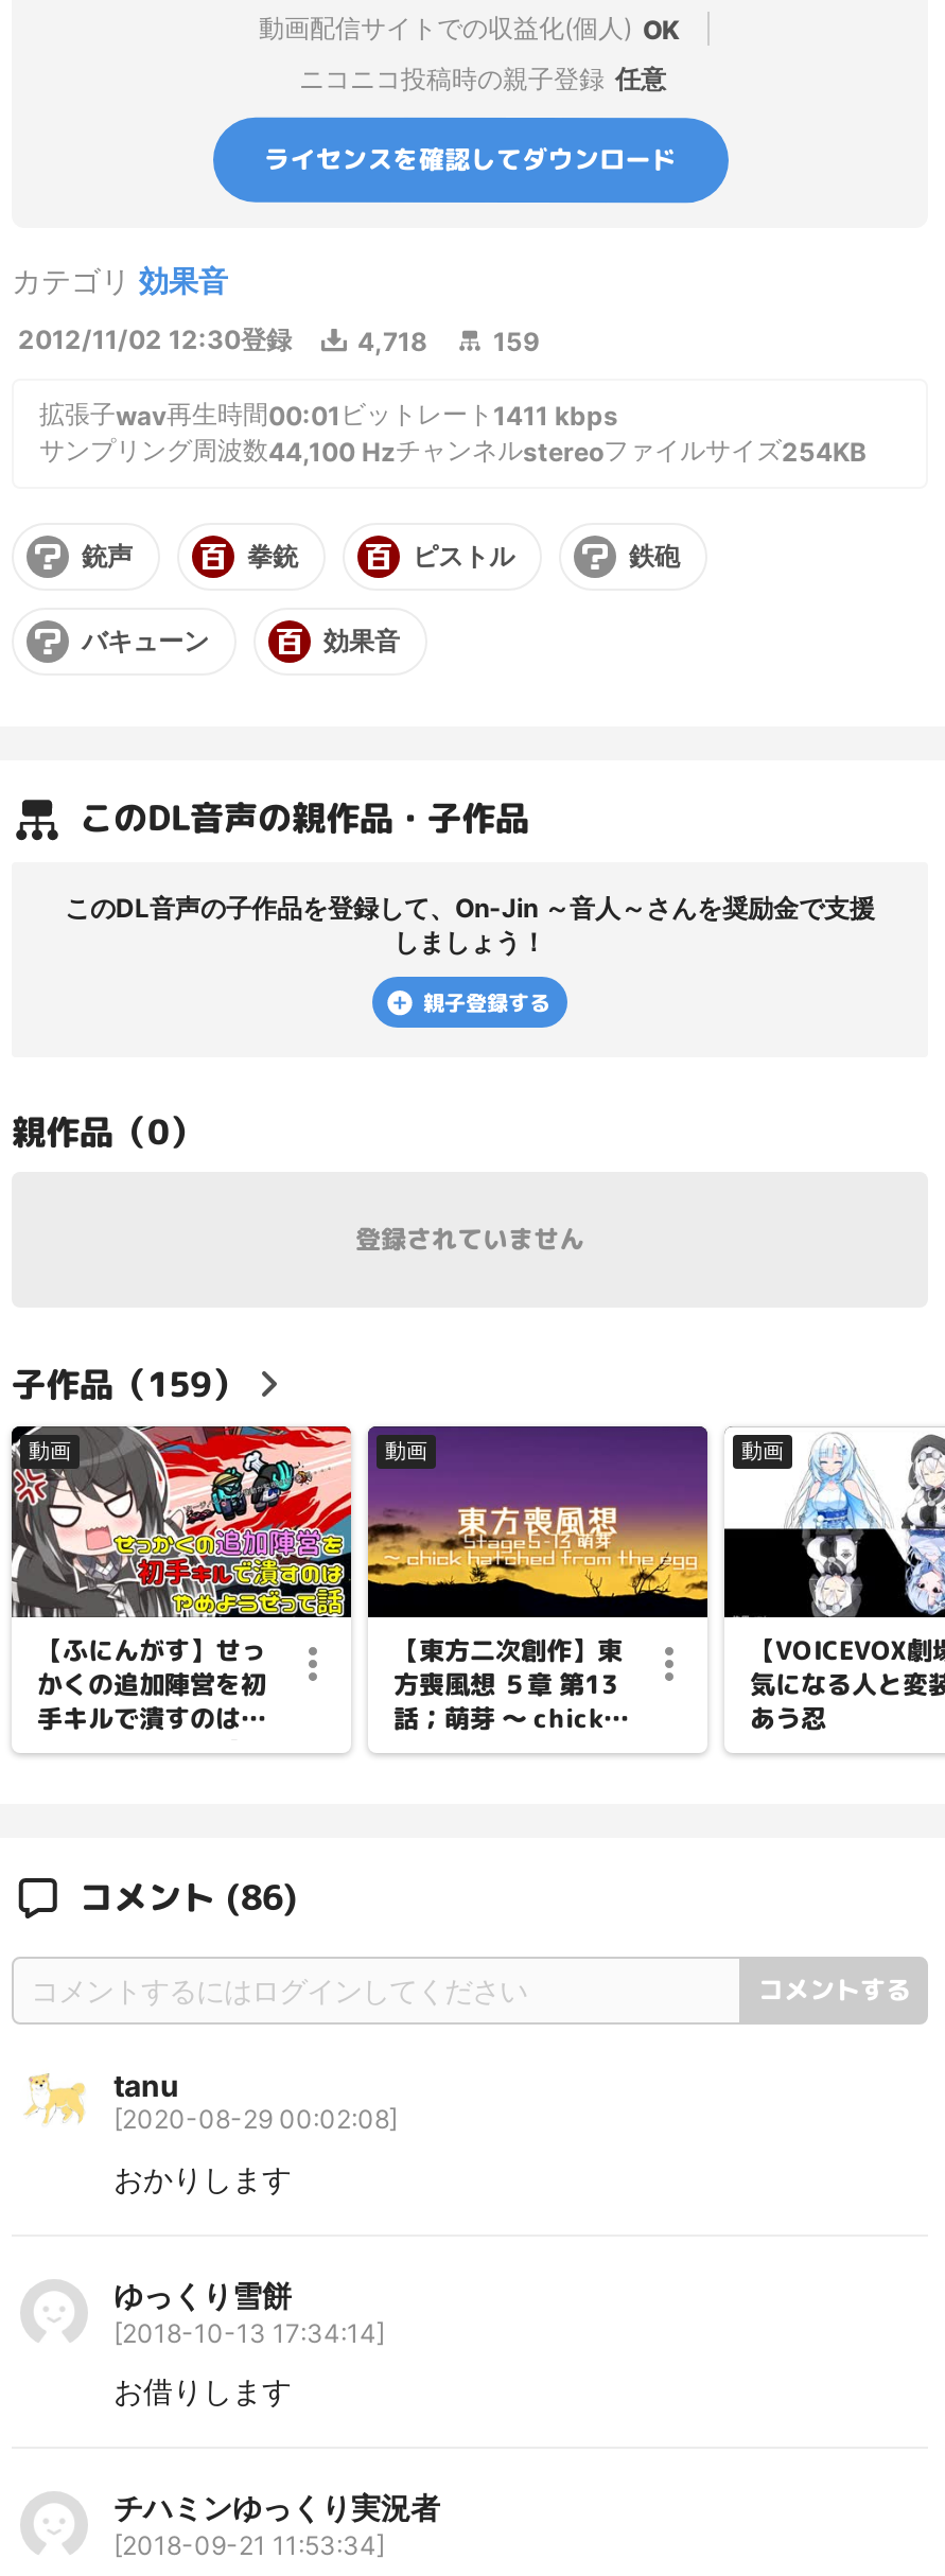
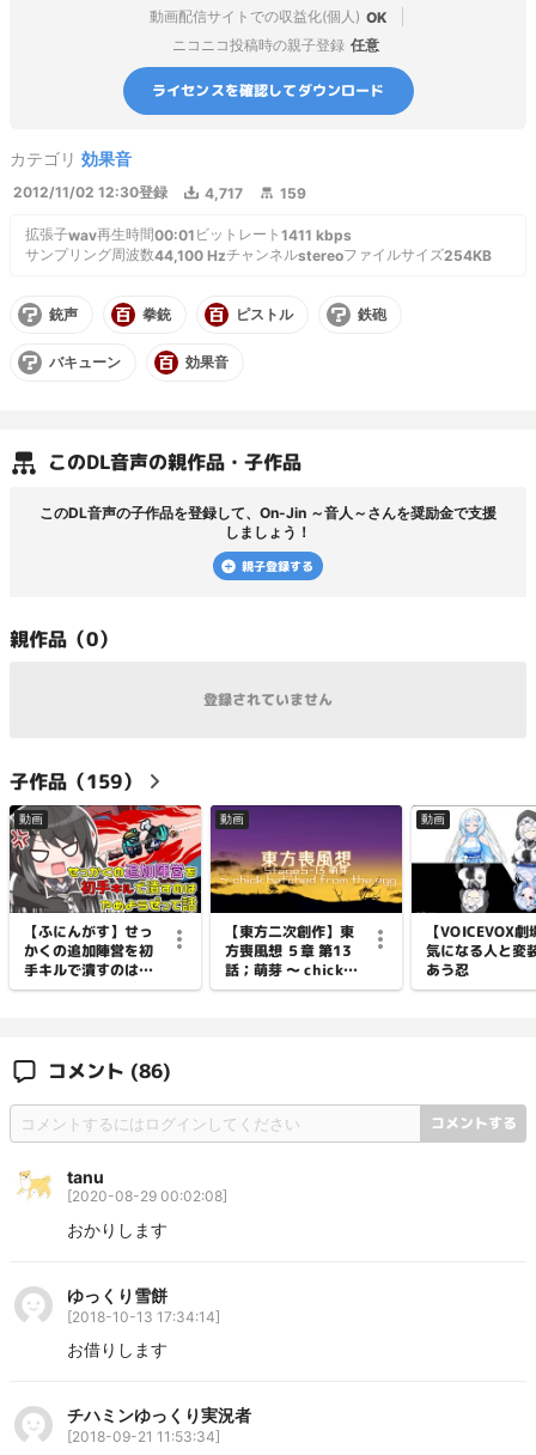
[357,325,427,356] 4,718 -> [205,184,243,202] 4,717

